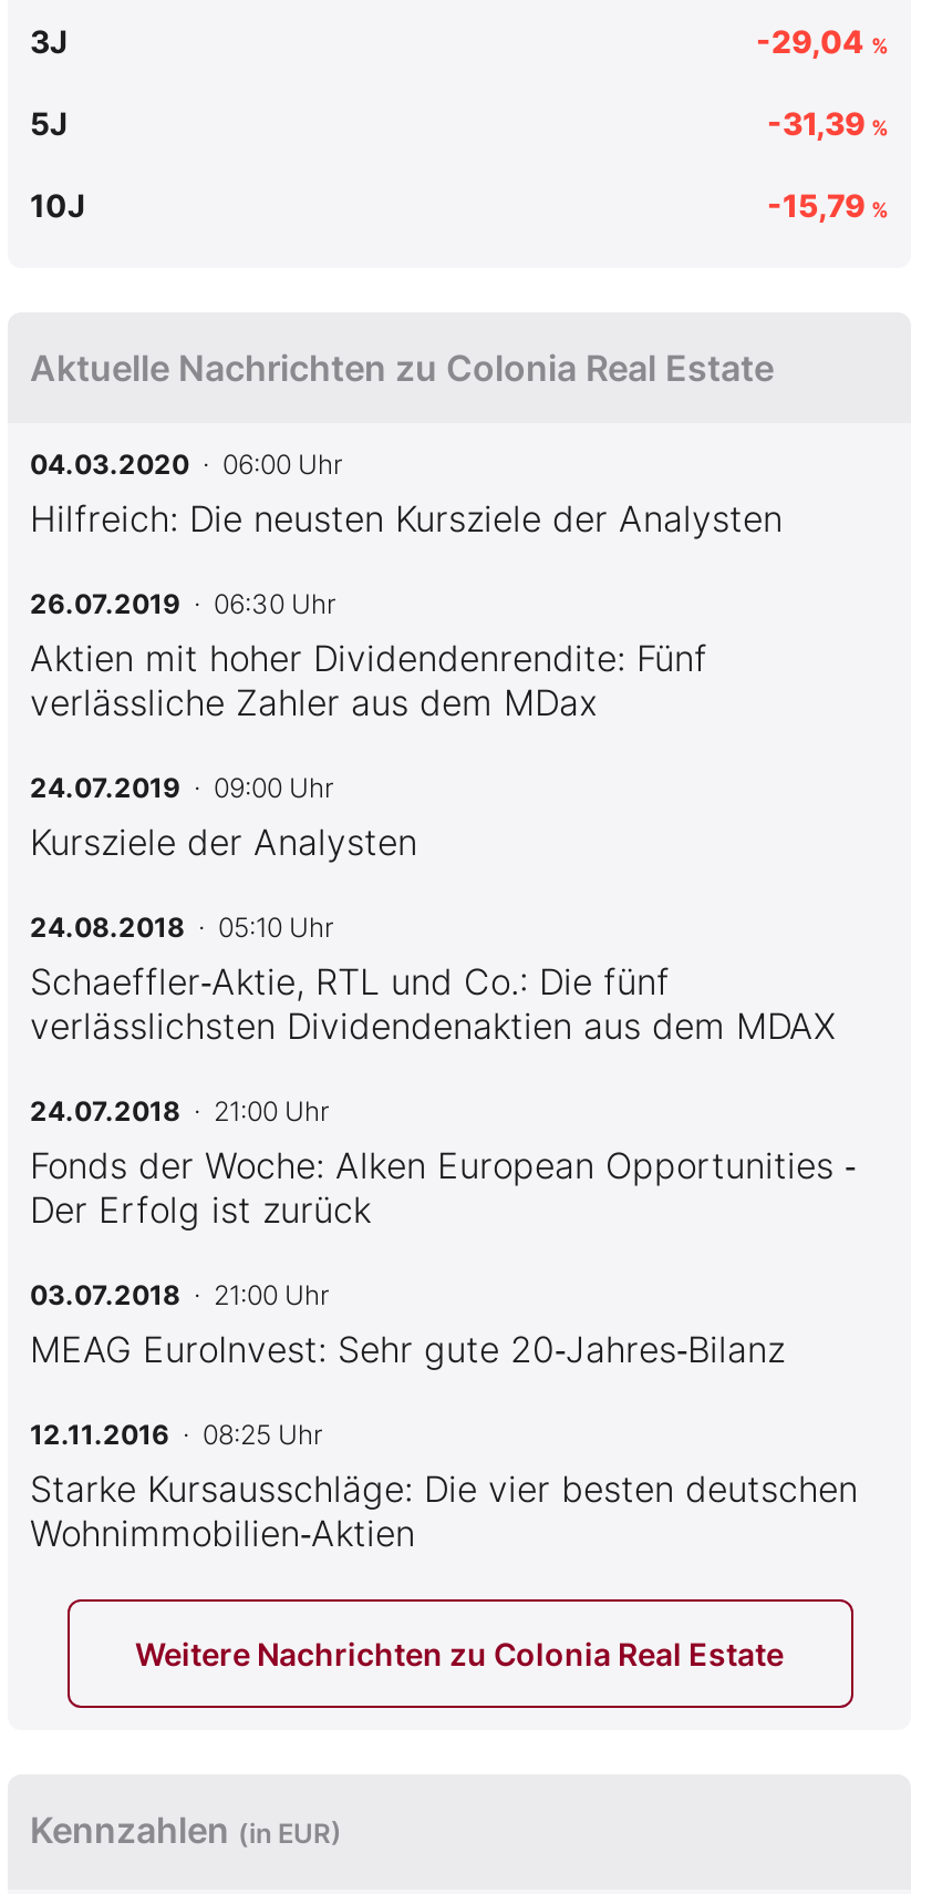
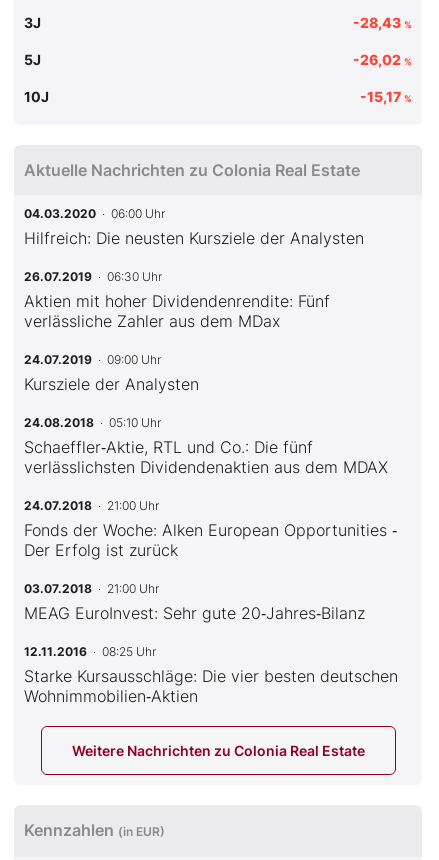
[756,21,889,59] -29,04% -> [353,14,412,31] -28,43%
[767,103,889,141] -31,39% -> [353,51,412,68] -26,02%
[767,185,889,223] -15,79% -> [360,88,412,105] -15,17%

